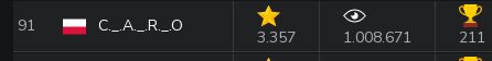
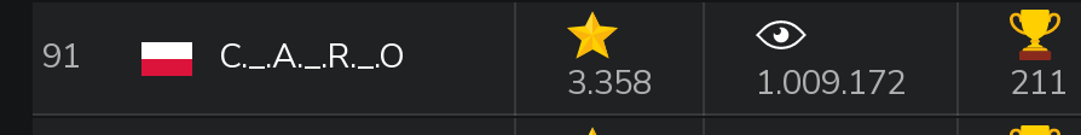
[257,28,296,48] 3.357 -> [567,61,652,107] 3.358
[343,28,411,48] 1.008.671 -> [756,61,906,107] 1.009.172

